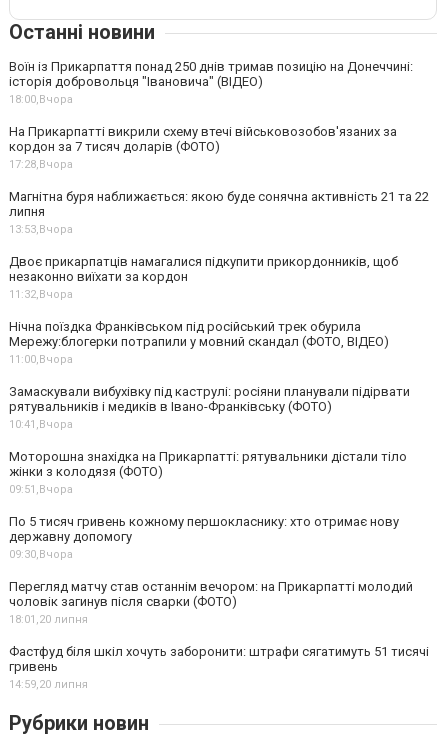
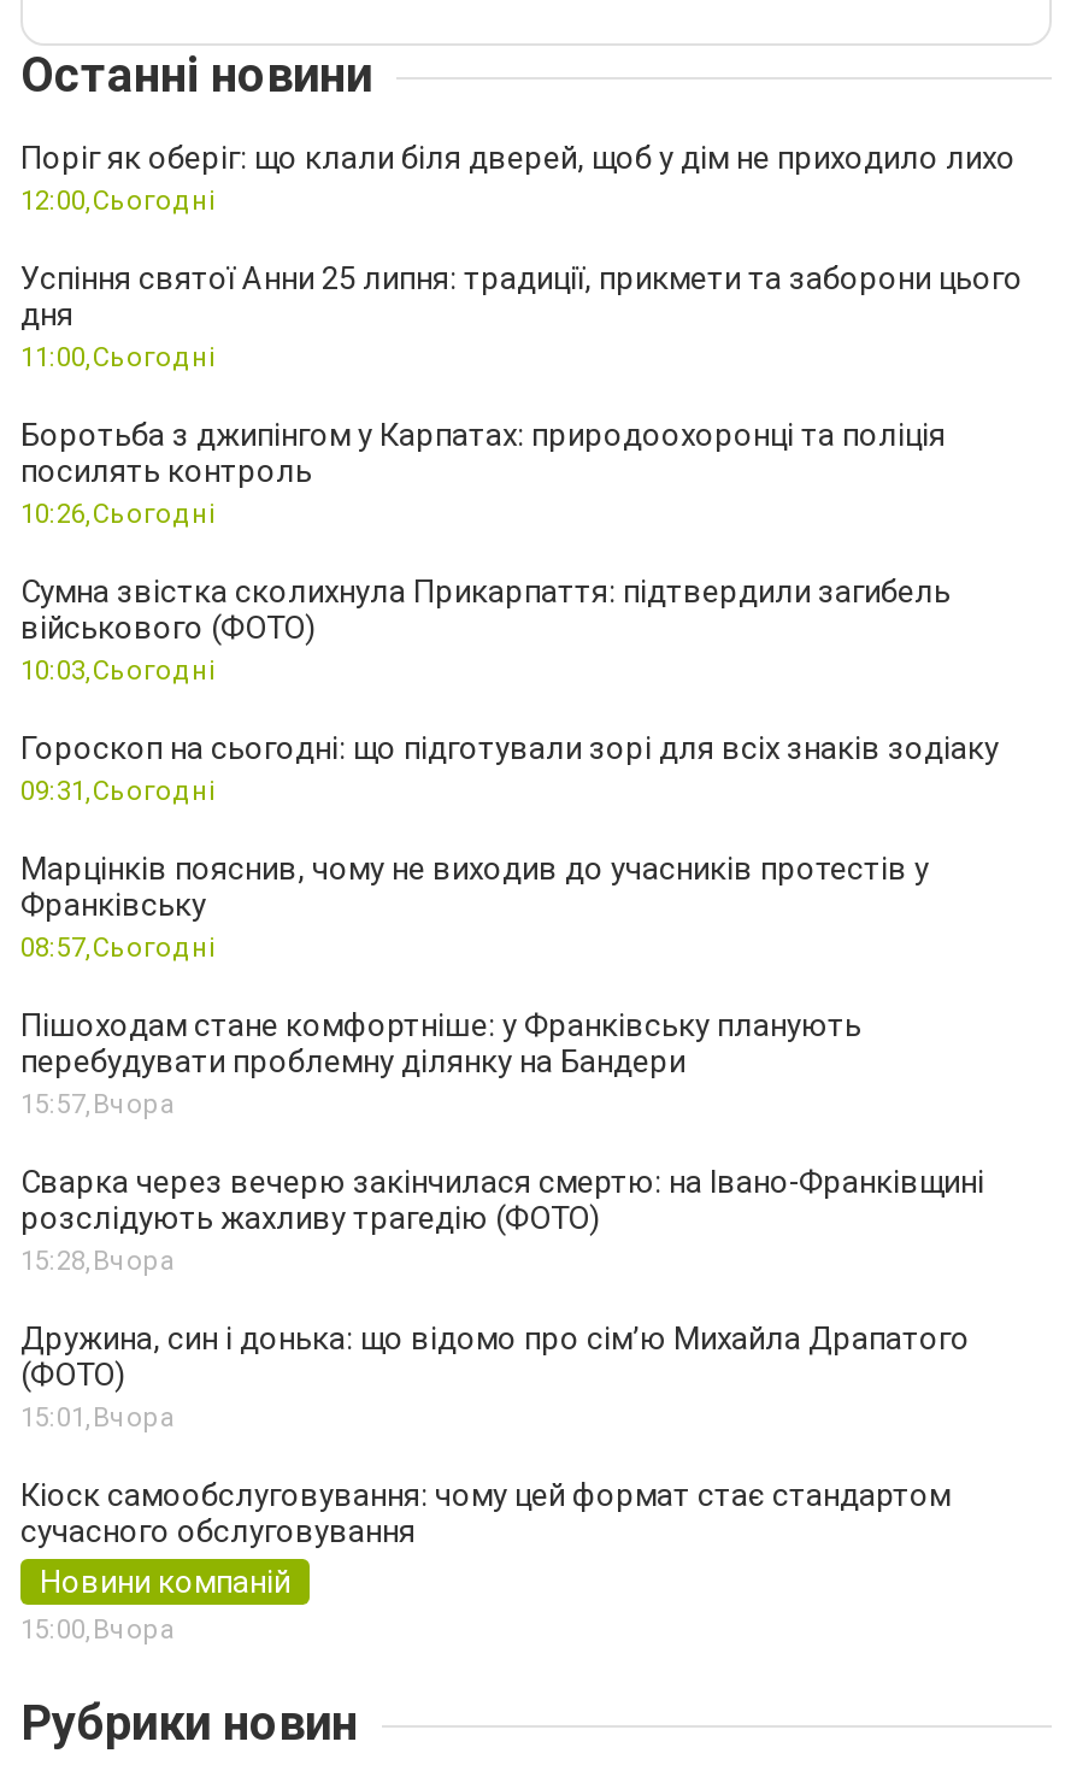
[9,59,413,106] Воїн із Прикарпаття понад 250 днів тримав позицію на Донеччині: | історія добровольця "Івановича" (ВІДЕО) | 18:00,Вчора -> [20,139,1016,216] Поріг як оберіг: що клали біля дверей, щоб у дім не приходило лихо | 12:00,Сьогодні
[9,124,397,171] На Прикарпатті викрили схему втечі військовозобов'язаних за | кордон за 7 тисяч доларів (ФОТО) | 17:28,Вчора -> [20,259,1023,373] Успіння святої Анни 25 липня: традиції, прикмети та заборони цього | дня | 11:00,Сьогодні
[9,189,429,236] Магнітна буря наближається: якою буде сонячна активність 21 та 22 | липня | 13:53,Вчора -> [20,416,946,529] Боротьба з джипінгом у Карпатах: природоохоронці та поліція | посилять контроль | 10:26,Сьогодні
[9,254,398,301] Двоє прикарпатців намагалися підкупити прикордонників, щоб | незаконно виїхати за кордон | 11:32,Вчора -> [20,573,951,686] Сумна звістка сколихнула Прикарпаття: підтвердили загибель | військового (ФОТО) | 10:03,Сьогодні
[9,319,389,366] Нічна поїздка Франківськом під російський трек обурила | Мережу:блогерки потрапили у мовний скандал (ФОТО, ВІДЕО) | 11:00,Вчора -> [20,729,999,806] Гороскоп на сьогодні: що підготували зорі для всіх знаків зодіаку | 09:31, Сьогодні
[9,384,410,431] Замаскували вибухівку під каструлі: росіяни планували підірвати | рятувальників і медиків в Івано-Франківську (ФОТО) | 10:41,Вчора -> [20,850,929,963] Марцінків пояснив, чому не виходив до учасників протестів у | Франківську | 08:57,Сьогодні
[9,449,407,496] Моторошна знахідка на Прикарпатті: рятувальники дістали тіло | жінки з колодязя (ФОТО) | 09:51, Вчора -> [20,1006,861,1119] Пішоходам стане комфортніше: у Франківську планують | перебудувати проблемну ділянку на Бандери | 15:57, Вчора
[9,514,399,561] По 5 тисяч гривень кожному першокласнику: хто отримає нову | державну допомогу | 09:30, Вчора -> [20,1163,984,1276] Сварка через вечерю закінчилася смертю: на Івано-Франківщині | розслідують жахливу трагедію (ФОТО) | 15:28, Вчора
[9,579,413,626] Перегляд матчу став останнім вечором: на Прикарпатті молодий | чоловік загинув після сварки (ФОТО) | 18:01, 20 липня -> [20,1319,970,1433] Дружина, син і донька: що відомо про сім’ю Михайла Драпатого | (ФОТО) | 15:01, Вчора
[9,644,429,691] Фастфуд біля шкіл хочуть заборонити: штрафи сягатимуть 51 тисячі | гривень | 14:59,20 липня -> [20,1476,951,1645] Кіоск самообслуговування: чому цей формат стає стандартом | сучасного обслуговування | Новини компаній | 15:00, Вчора

